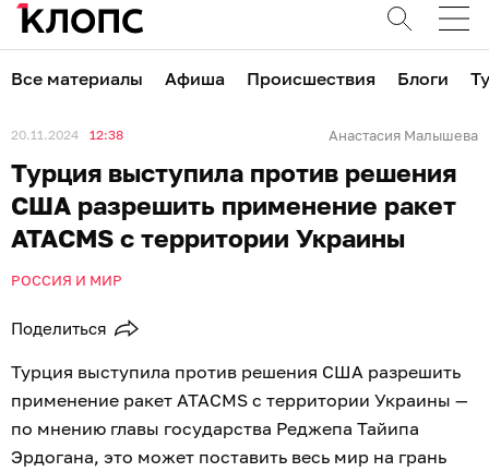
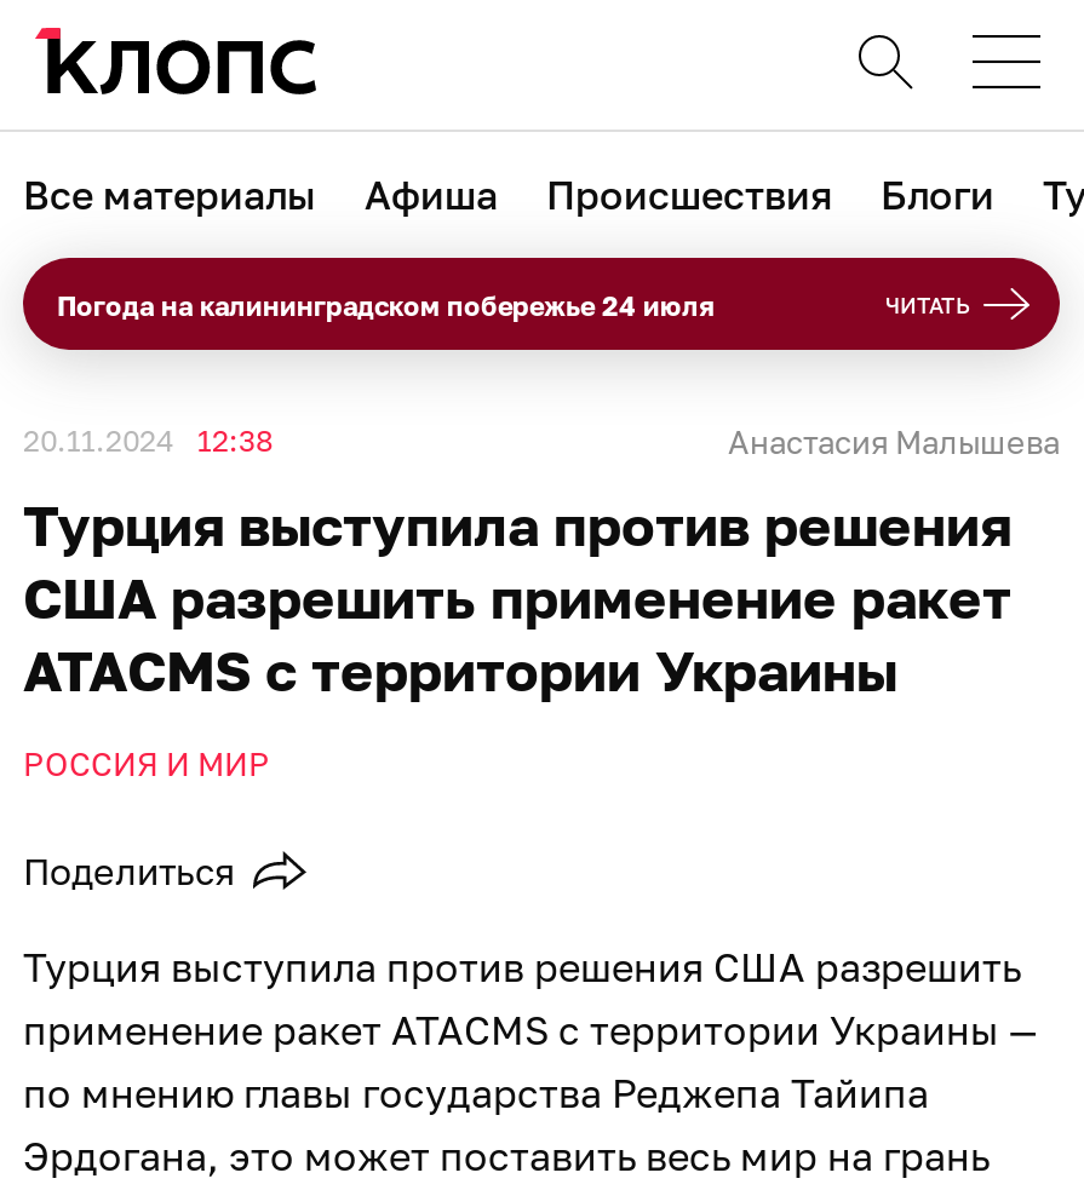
none -> [57,288,970,320] Погода на калининградском побережье 24 июля | ЧИТАТЬ

